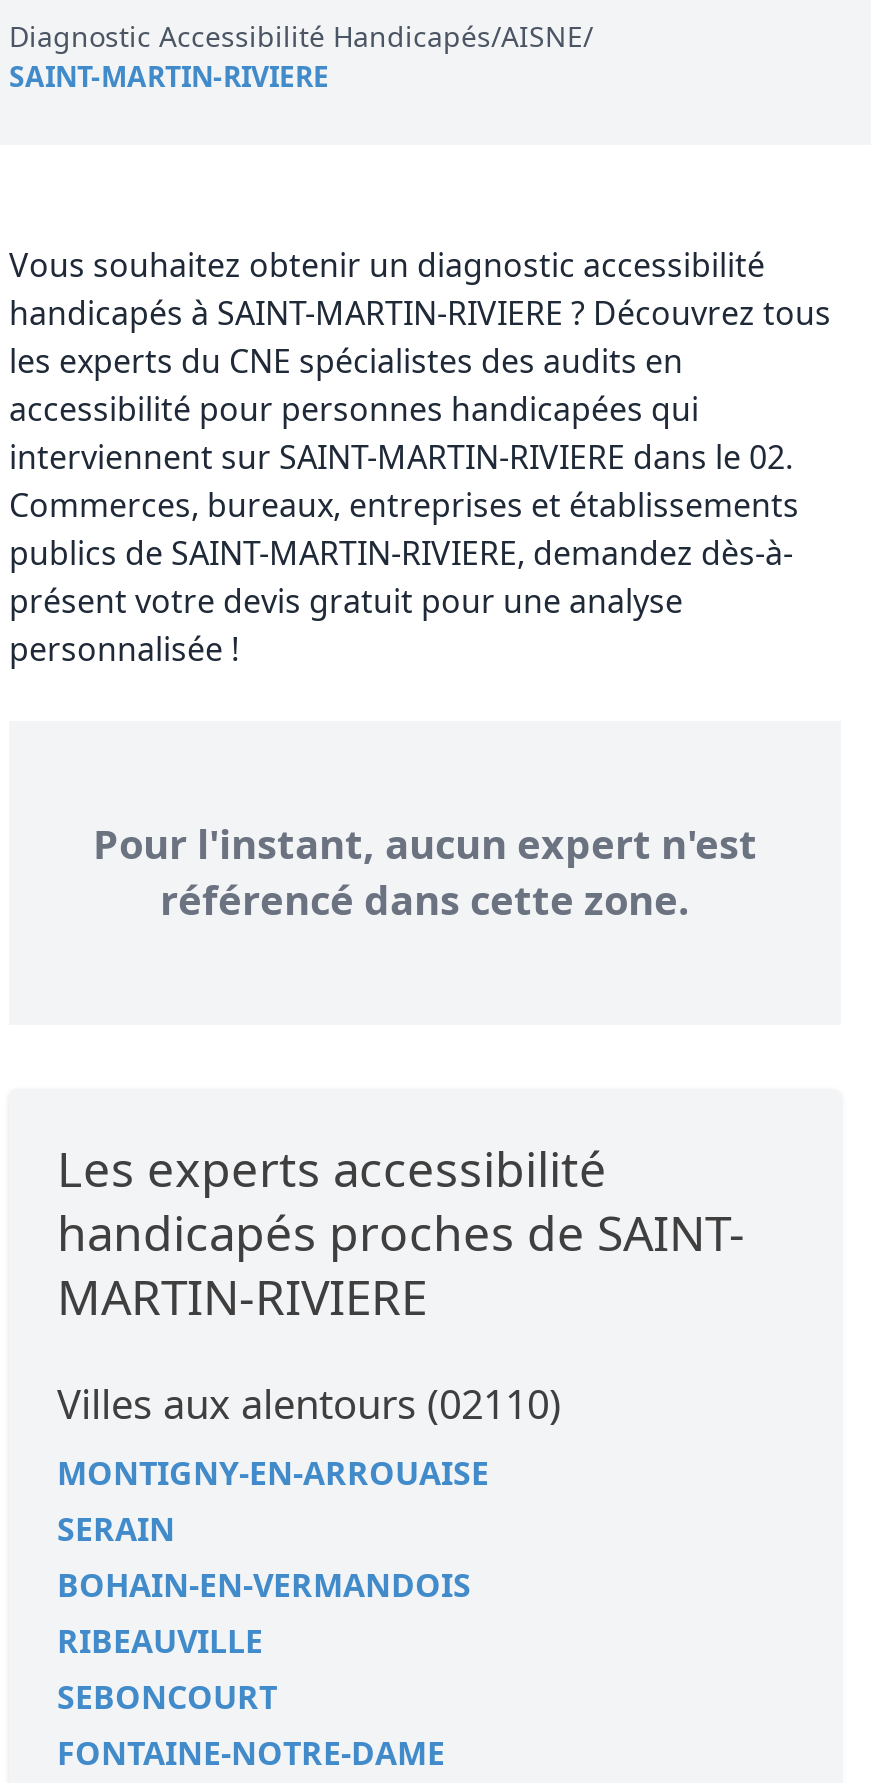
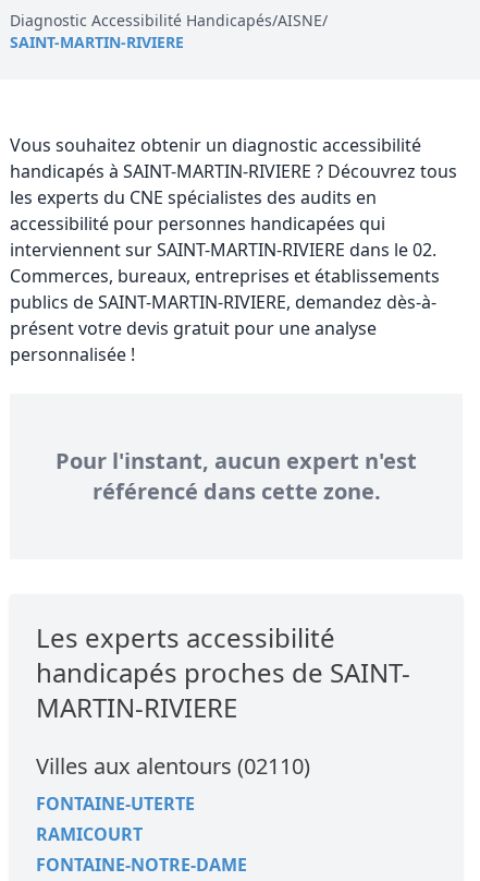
[57,1451,489,1719] MONTIGNY-EN-ARROUAISE | SERAIN | BOHAIN-EN-VERMANDOIS | RIBEAUVILLE | SEBONCOURT -> [36,792,195,846] FONTAINE-UTERTE | RAMICOURT

